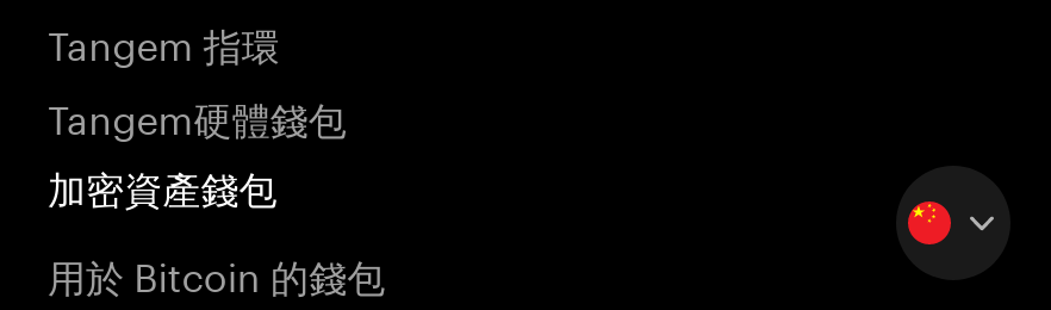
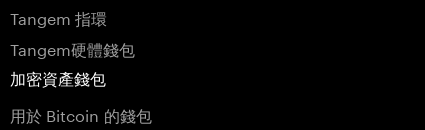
[896,167,1010,279] [image] -> none

